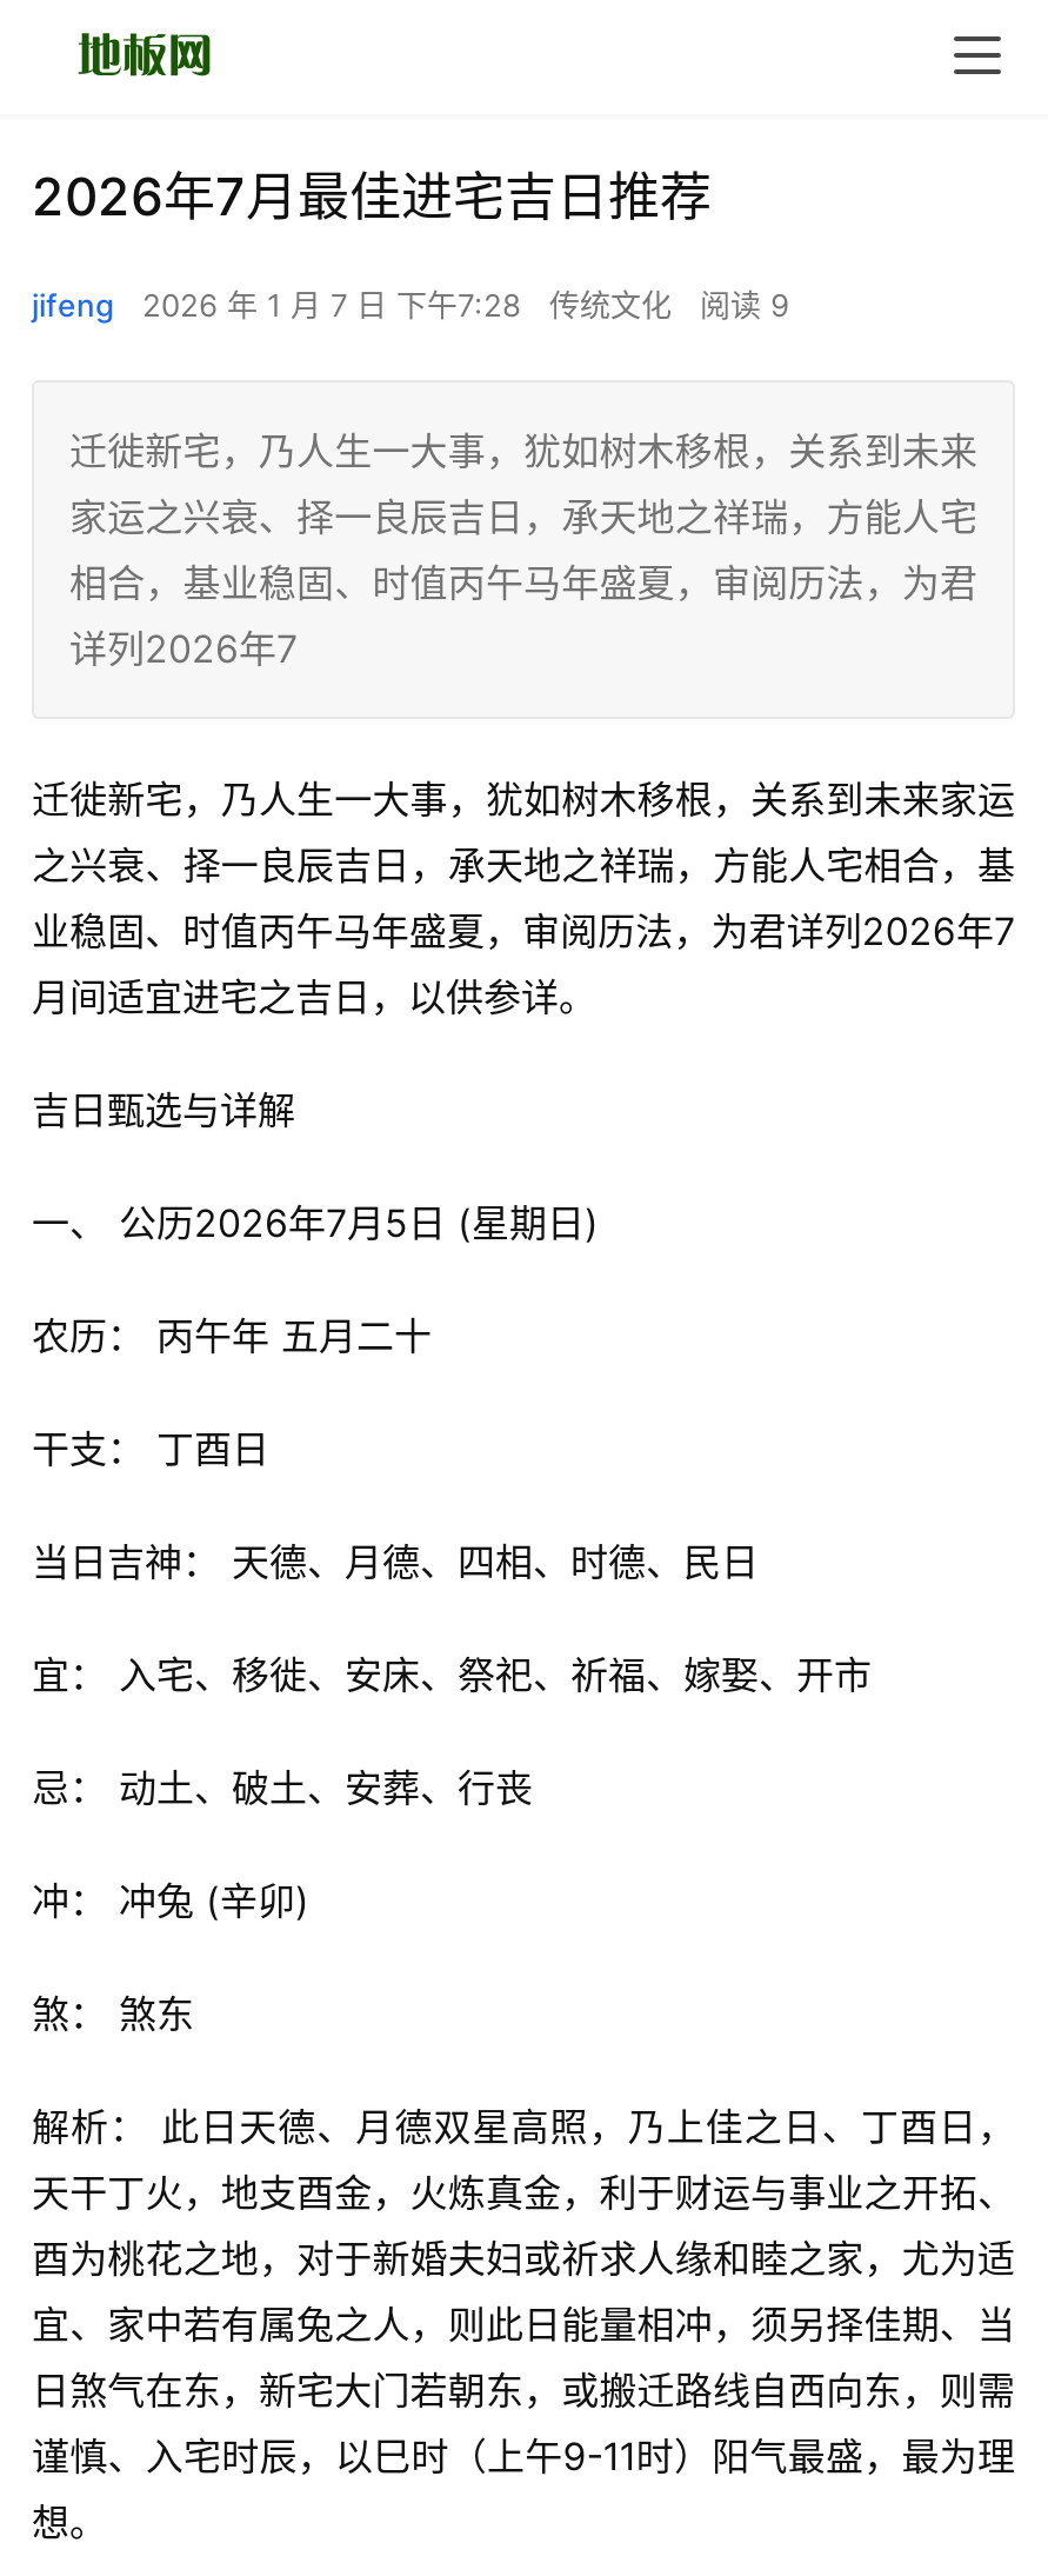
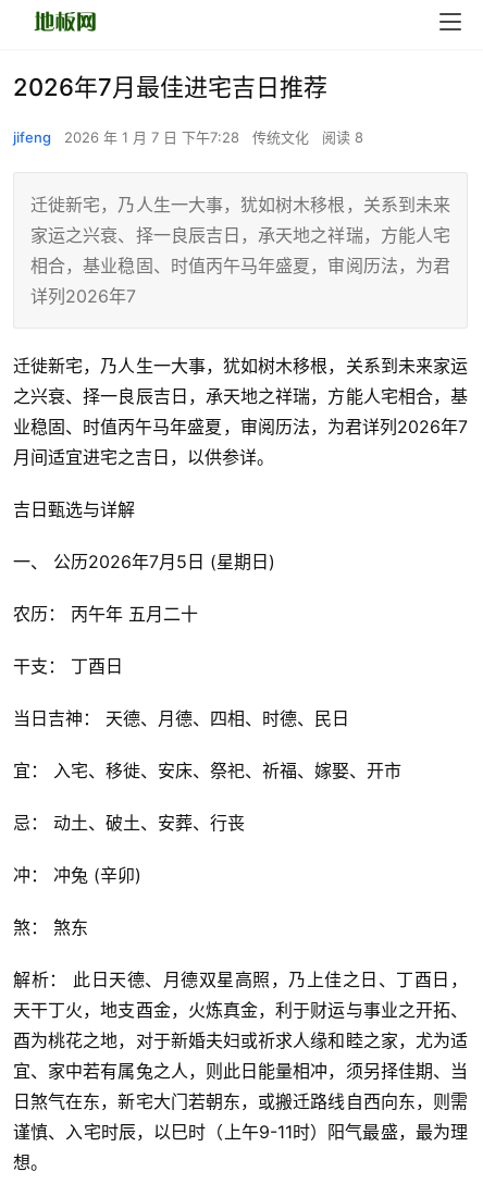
[32,286,789,324] jifeng 2026 年 1 月 7 日 下午7:28 传统文化 阅读 9 -> [13,128,363,146] jifeng 2026 年 1 月 7 日 下午7:28 传统文化 阅读 8

